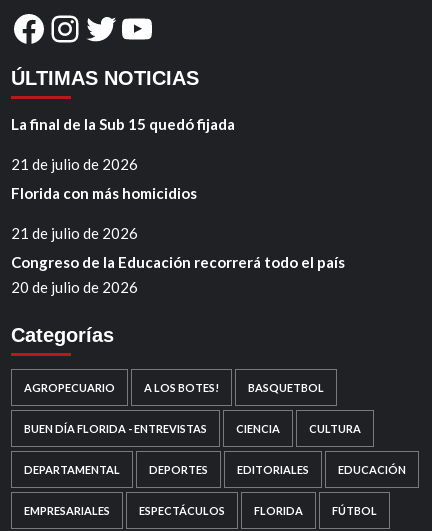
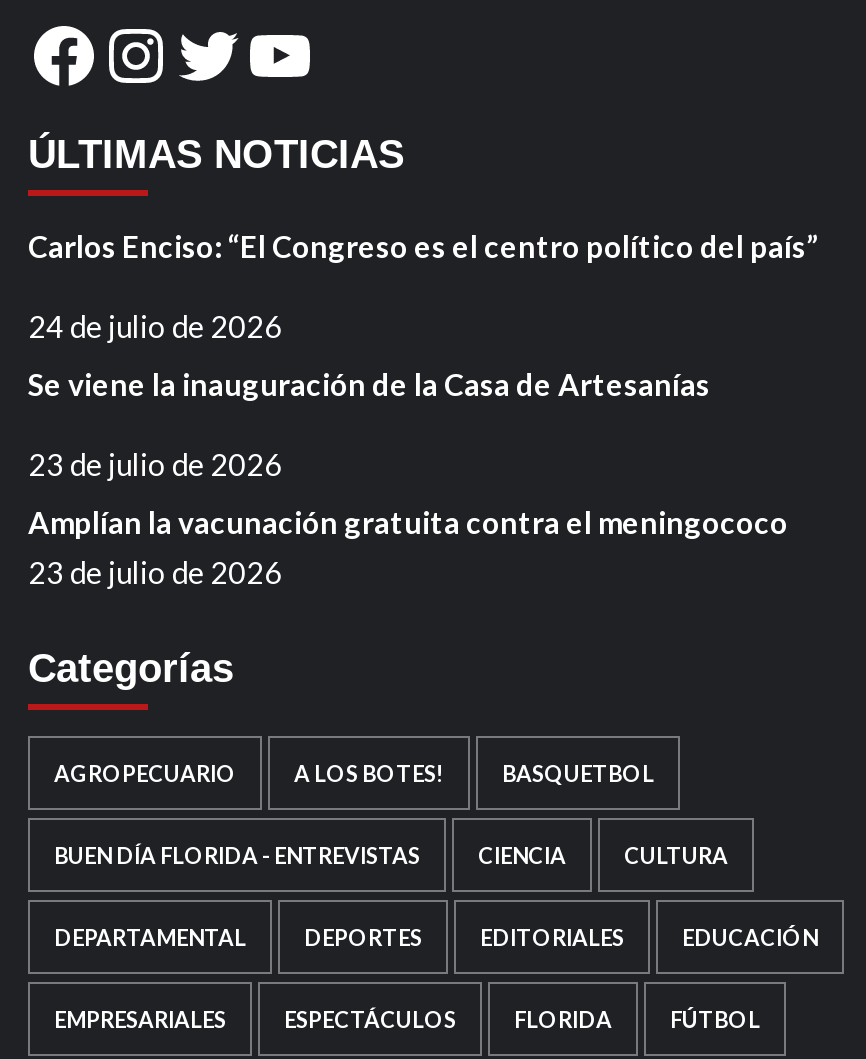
[11,115,235,133] La final de la Sub 15 quedó fijada -> [28,228,818,264] Carlos Enciso: “El Congreso es el centro político del país”
[11,155,138,173] 21 de julio de 2026 -> [28,308,282,344] 24 de julio de 2026
[11,184,197,202] Florida con más homicidios -> [28,366,710,402] Se viene la inauguración de la Casa de Artesanías
[11,224,138,242] 21 de julio de 2026 -> [28,446,282,482] 23 de julio de 2026
[11,253,345,296] Congreso de la Educación recorrerá todo el país | 20 de julio de 2026 -> [28,504,788,590] Amplían la vacunación gratuita contra el meningococo | 23 de julio de 2026

